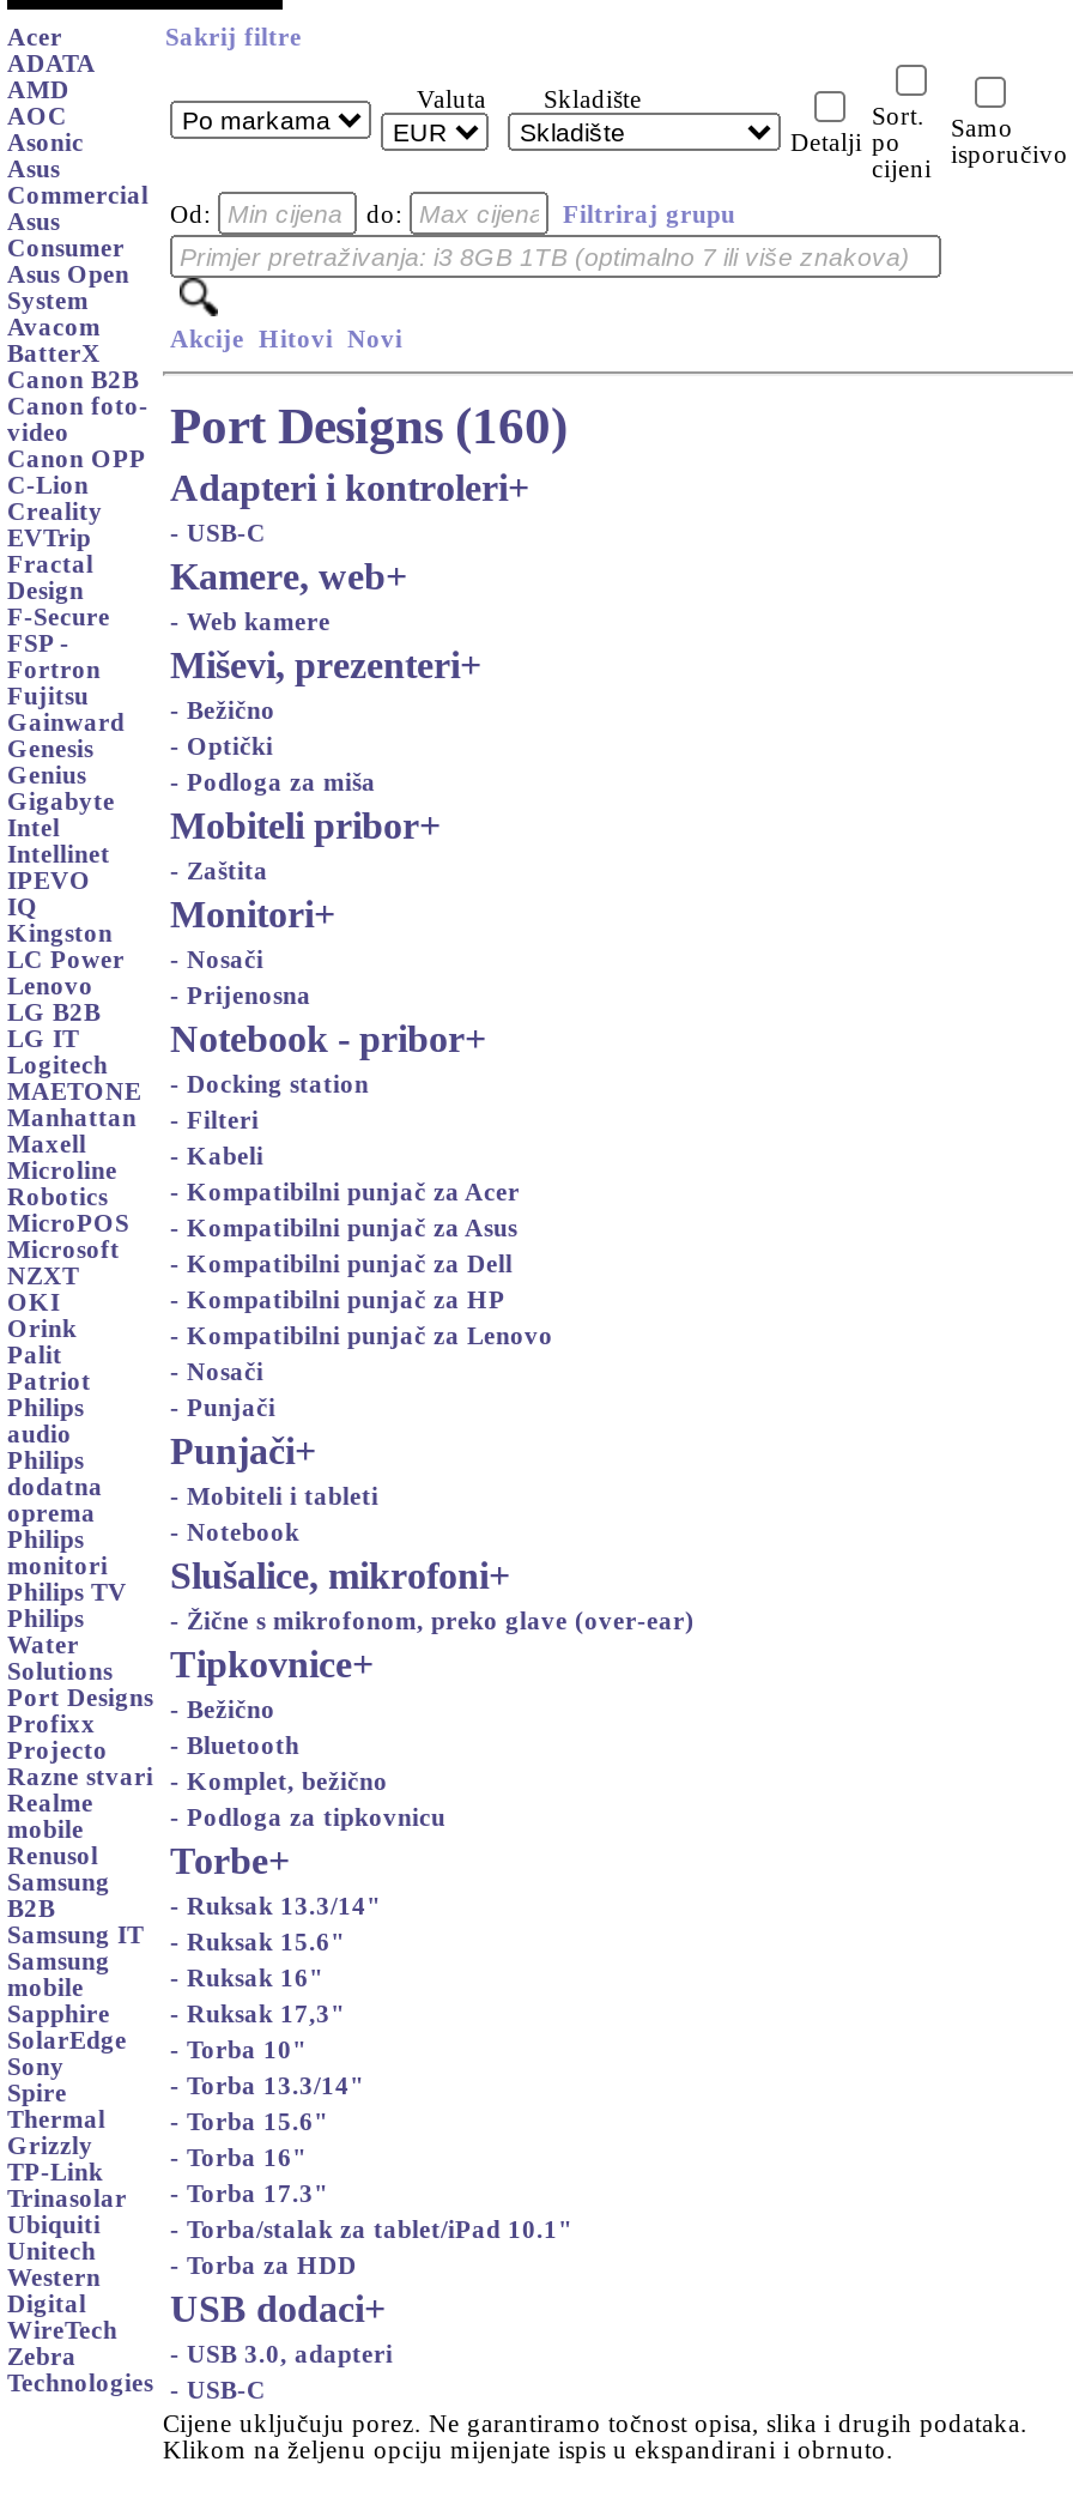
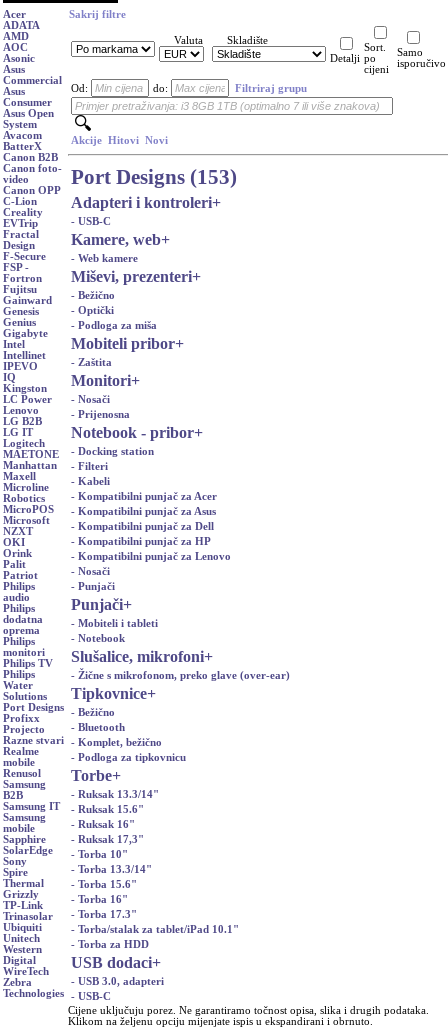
[7,393,568,455] Canon foto- Port Designs (160) -> [3,163,237,189] Canon foto- Port Designs (153)

